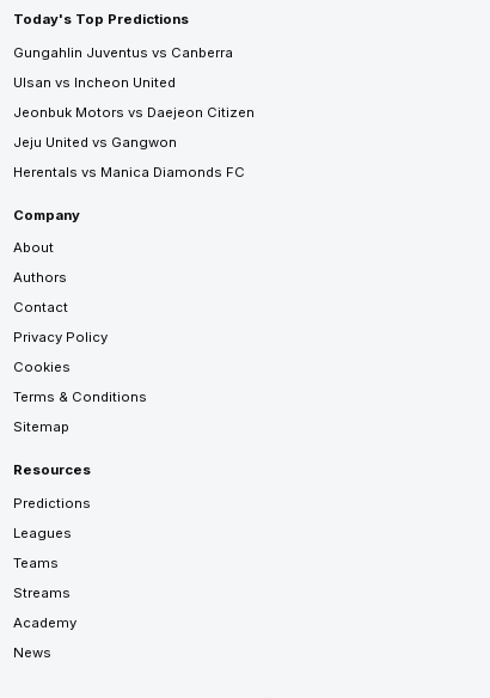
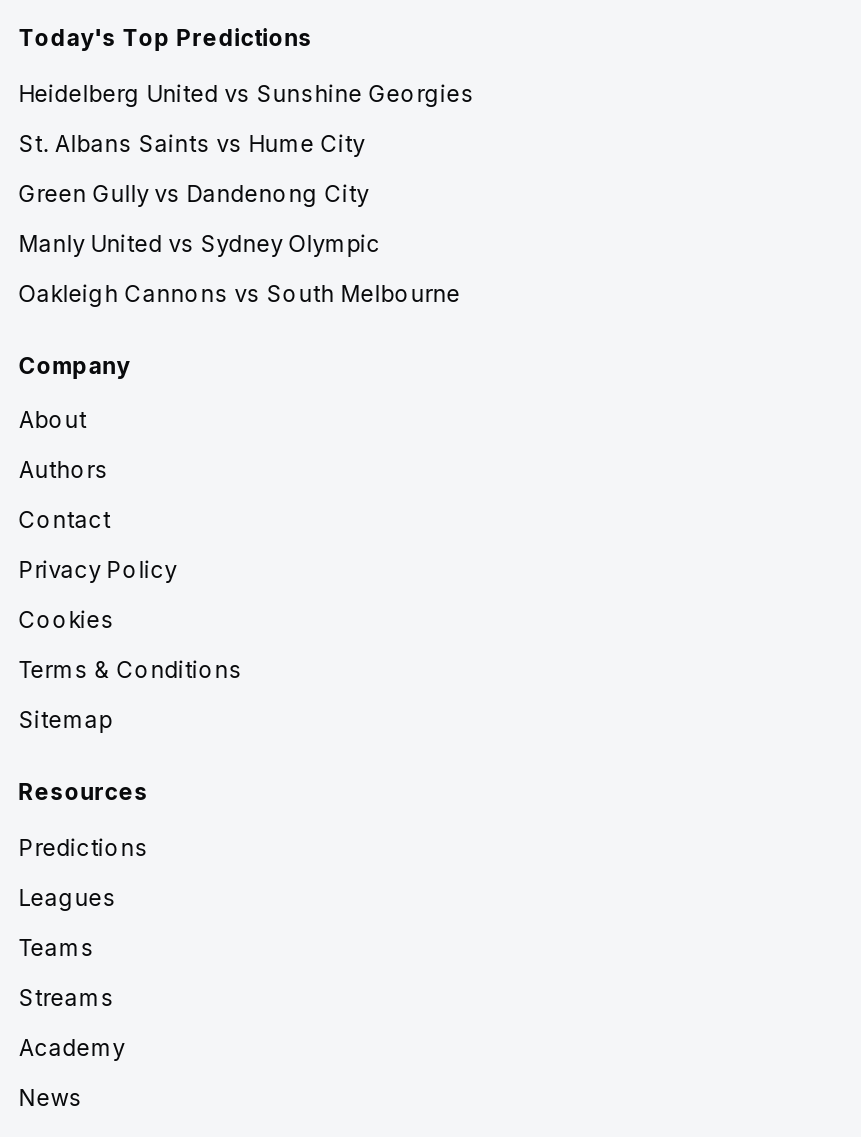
[13,44,233,61] Gungahlin Juventus vs Canberra -> [19,80,475,108] Heidelberg United vs Sunshine Georgies
[13,74,175,91] Ulsan vs Incheon United -> [19,130,365,158] St. Albans Saints vs Hume City
[13,104,254,120] Jeonbuk Motors vs Daejeon Citizen -> [19,180,369,208] Green Gully vs Dandenong City
[13,134,177,150] Jeju United vs Gangwon -> [19,230,381,258] Manly United vs Sydney Olympic
[13,164,245,180] Herentals vs Manica Diamonds FC -> [19,280,461,308] Oakleigh Cannons vs South Melbourne

